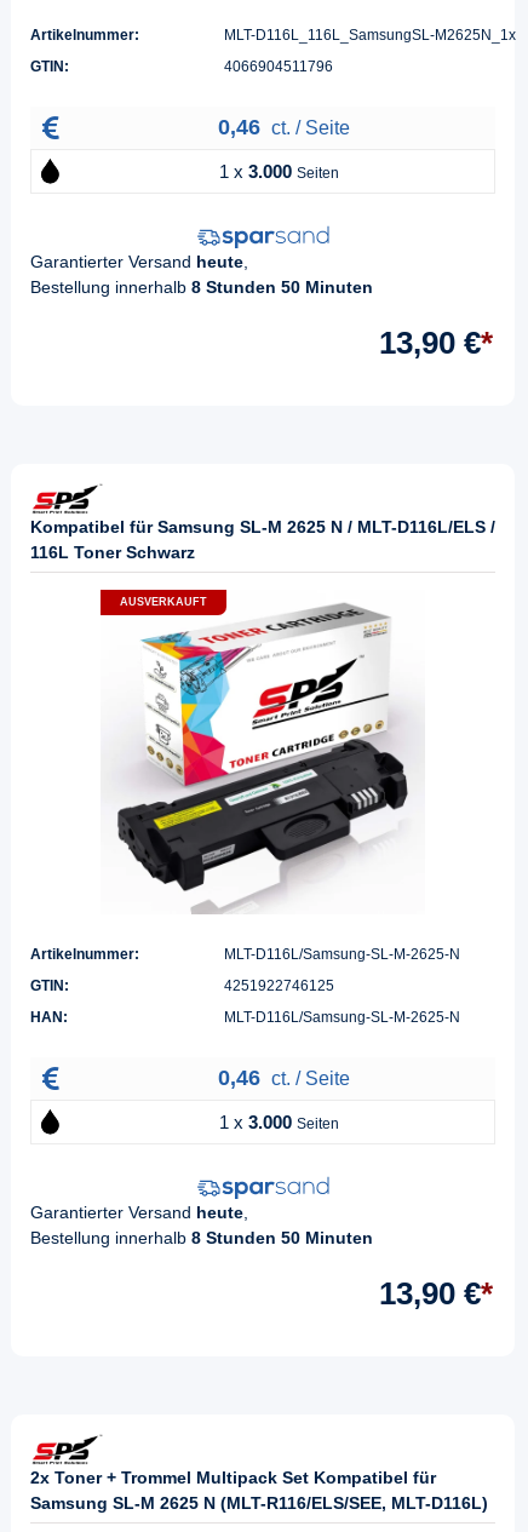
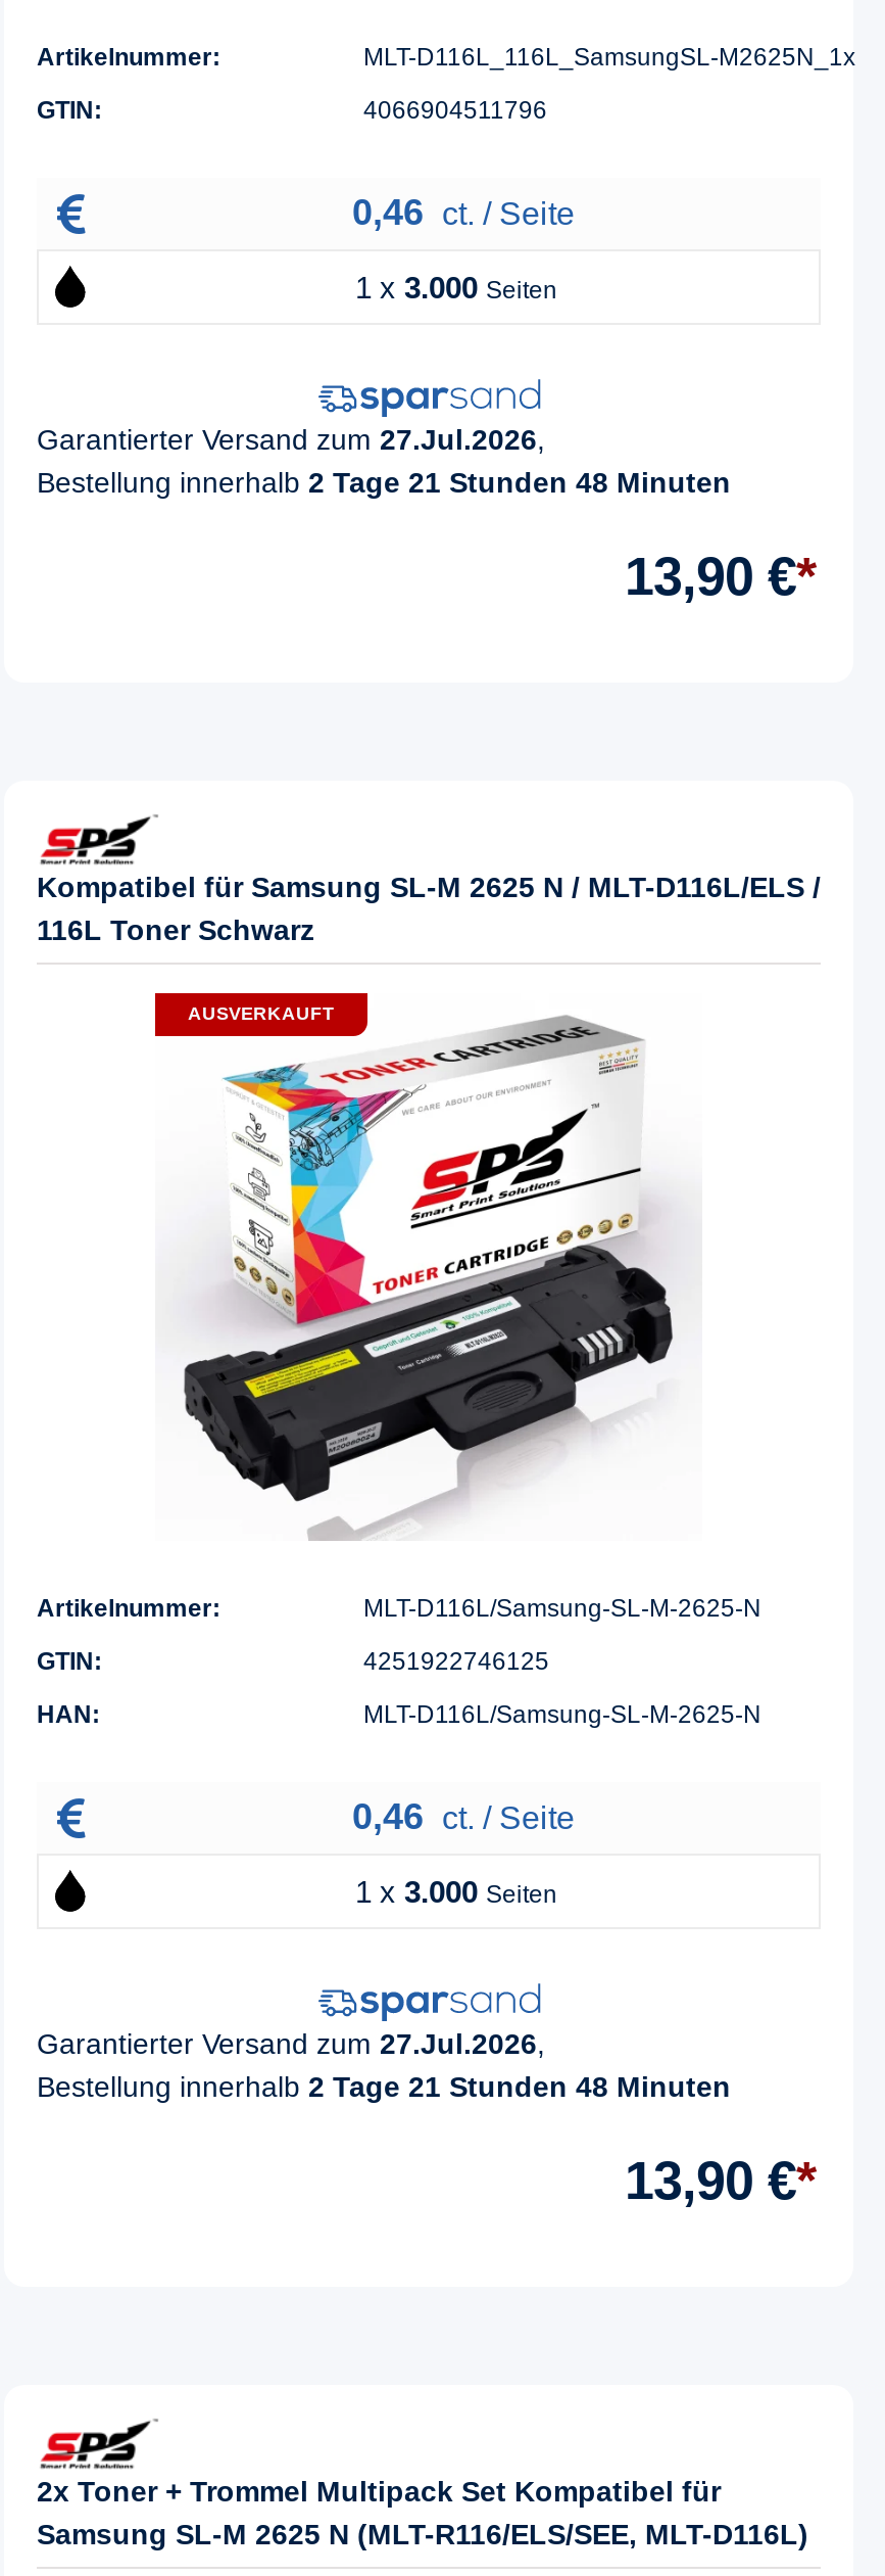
[30,252,373,296] Garantierter Versand heute, | Bestellung innerhalb 8 Stunden 50 Minuten -> [37,422,731,498] Garantierter Versand zum 27.Jul.2026, | Bestellung innerhalb 2 Tage 21 Stunden 48 Minuten
[30,1202,373,1247] Garantierter Versand heute, | Bestellung innerhalb 8 Stunden 50 Minuten -> [37,2027,731,2102] Garantierter Versand zum 27.Jul.2026, | Bestellung innerhalb 2 Tage 21 Stunden 48 Minuten

